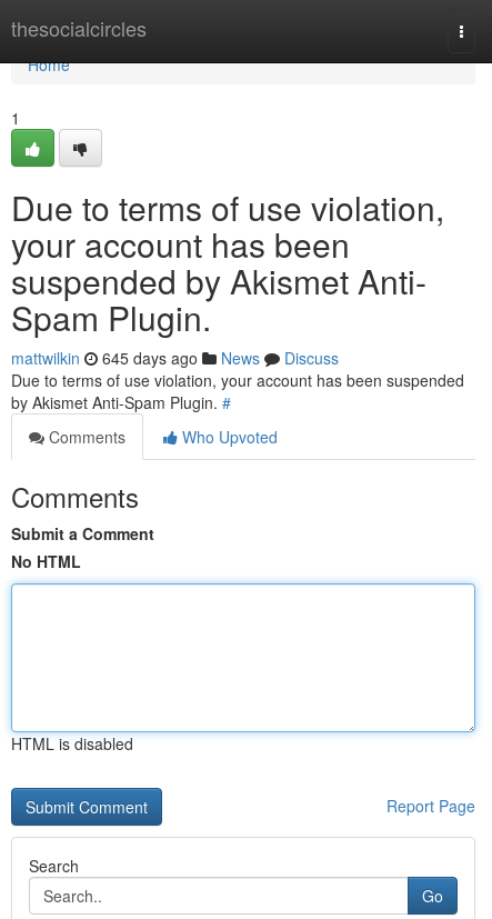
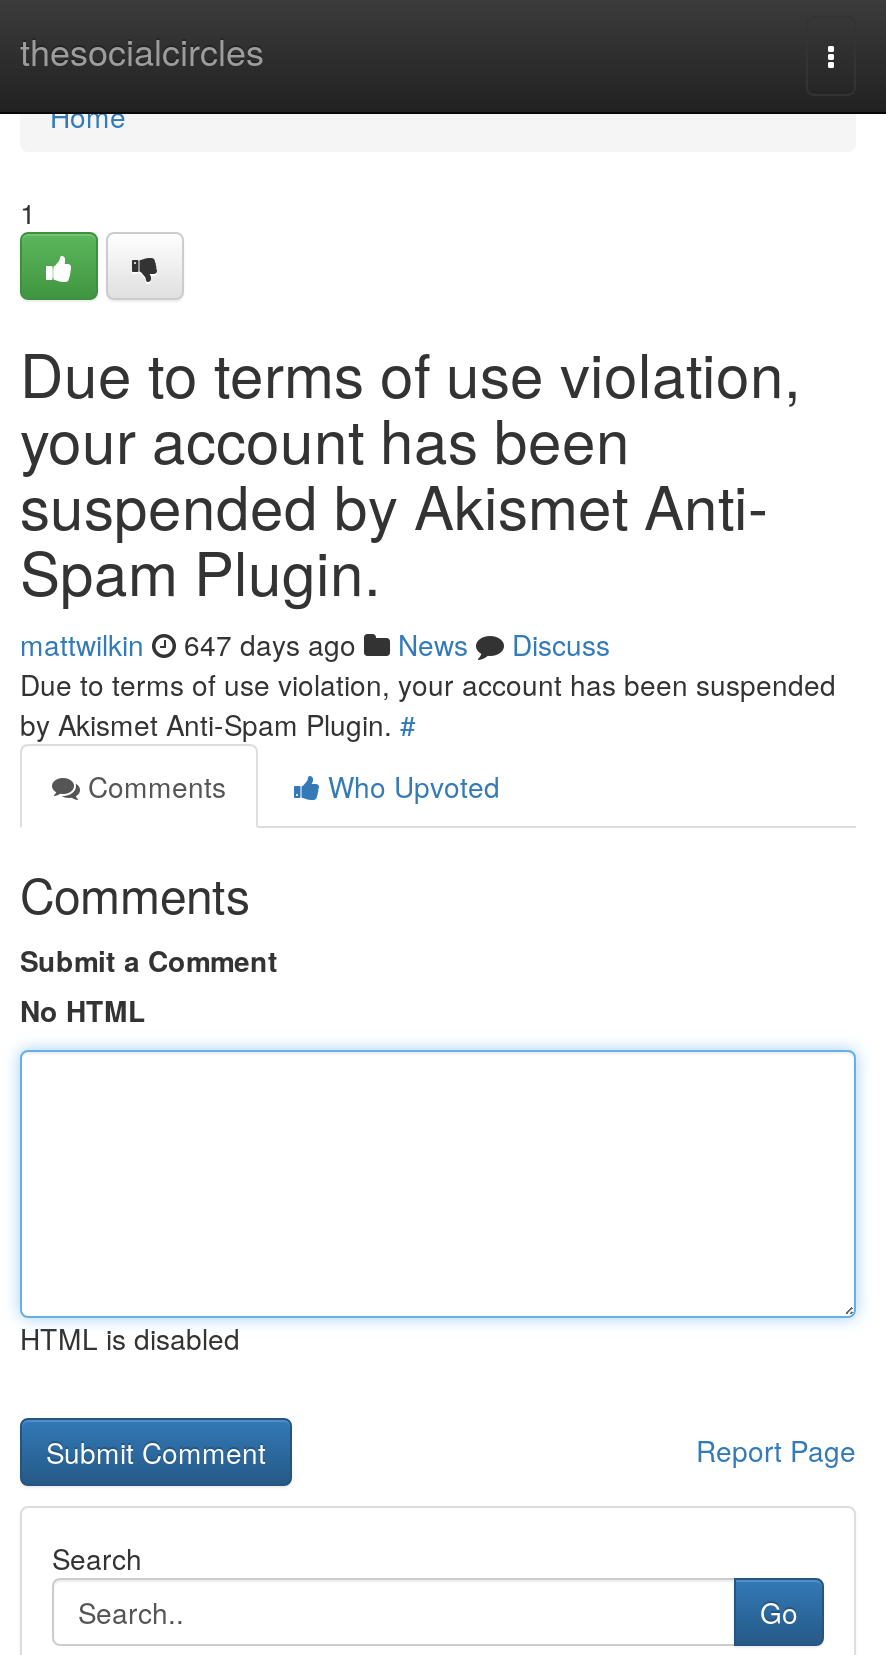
[11,347,339,369] mattwilkin 645 days ago News Discuss -> [20,624,610,664] mattwilkin 647 days ago News Discuss

